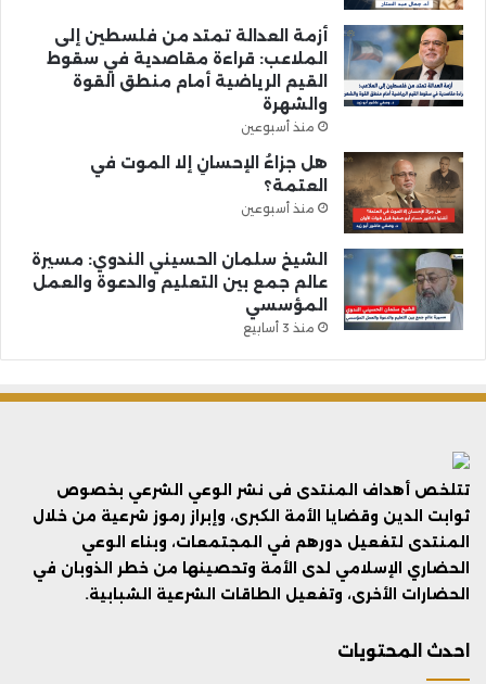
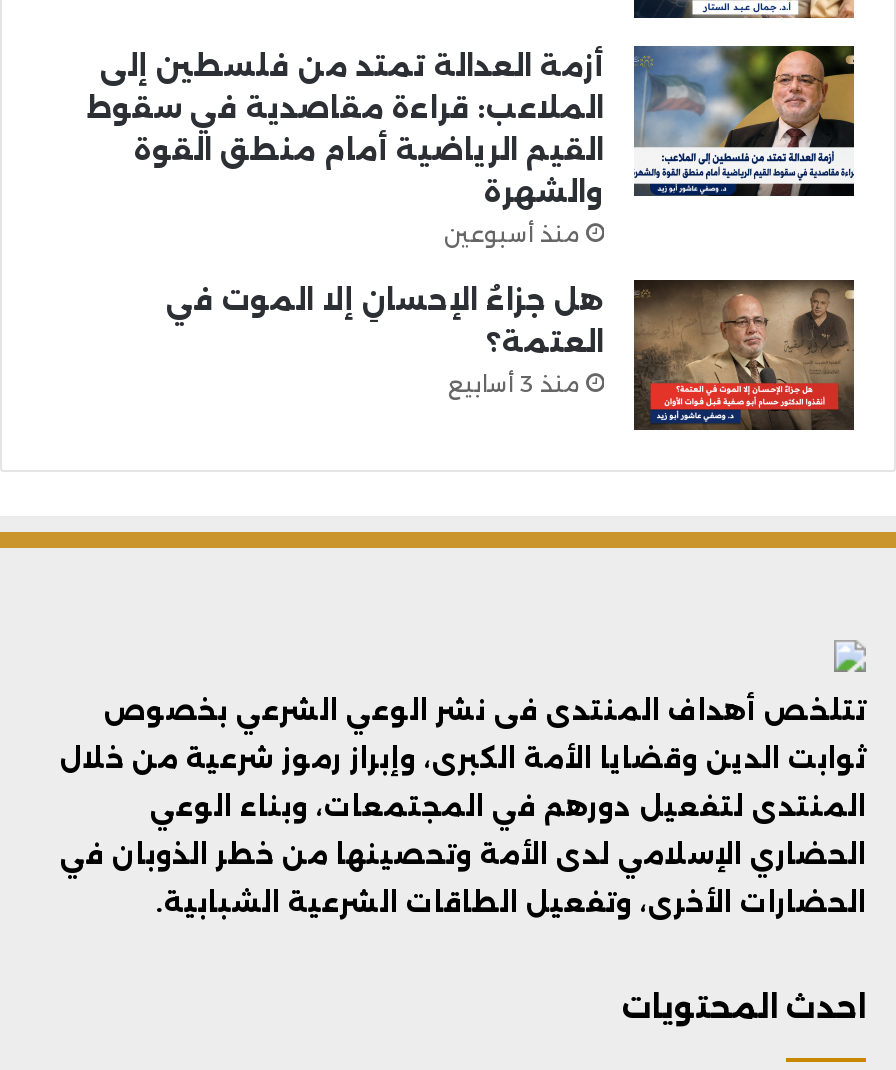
[31,201,464,338] [image] | منذ أسبوعين | الشيخ سلمان الحسيني الندوي: مسيرة | عالم جمع بين التعليم والدعوة والعمل | المؤسسي -> none

